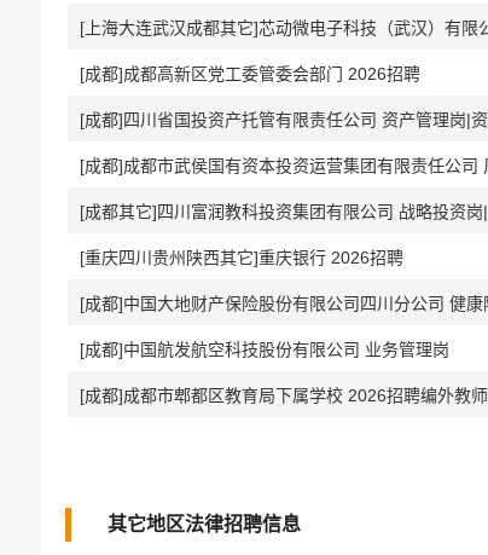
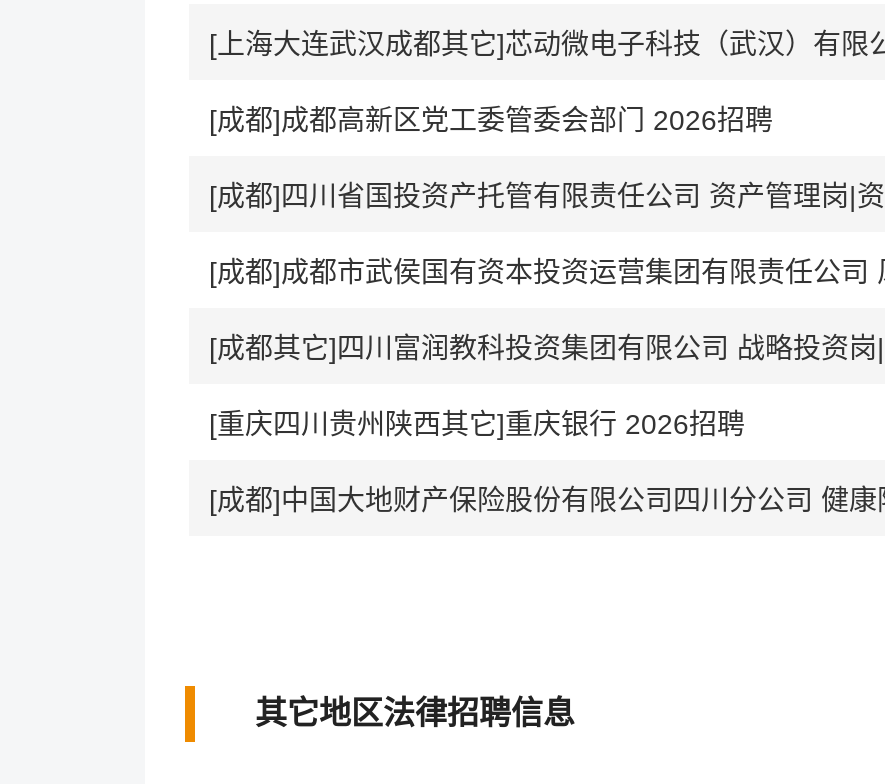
[80,340,488,405] [成都]中国航发航空科技股份有限公司 业务管理岗 | [成都]成都市郫都区教育局下属学校 2026招聘编外教师 -> none

